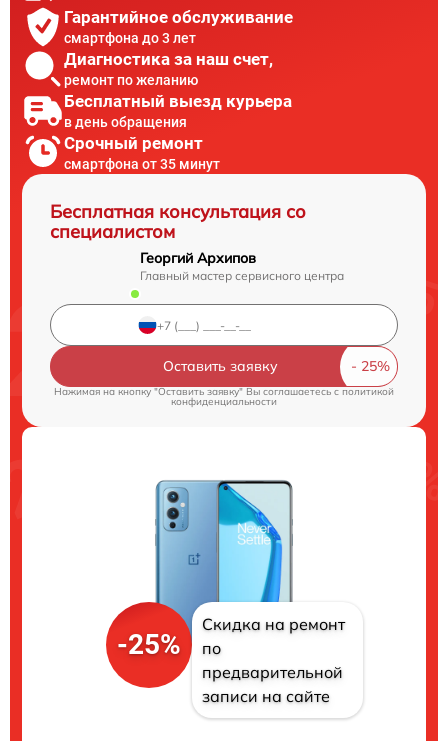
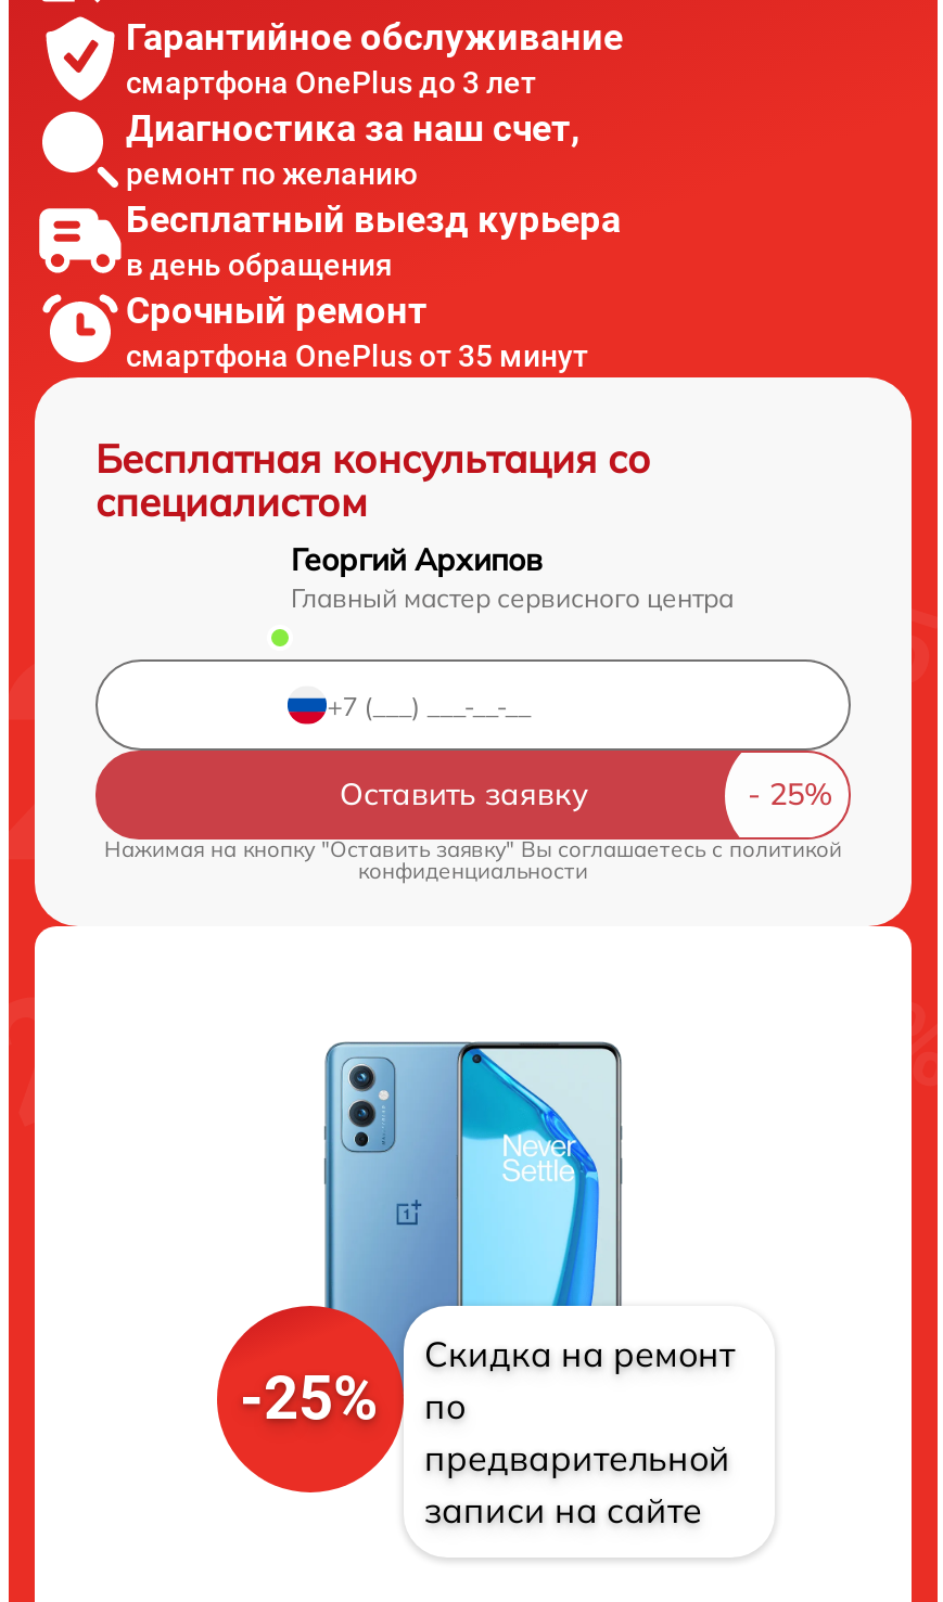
[64,30,196,46] смартфона до 3 лет -> [126,65,536,99] смартфона OnePlus до 3 лет
[64,156,220,172] смартфона от 35 минут -> [126,338,588,373] смартфона OnePlus от 35 минут

